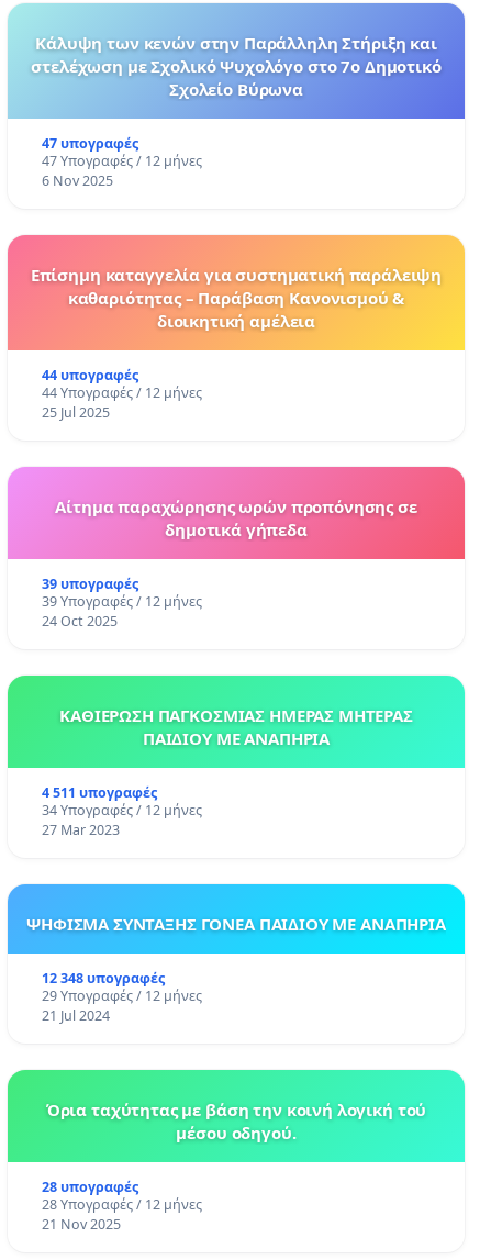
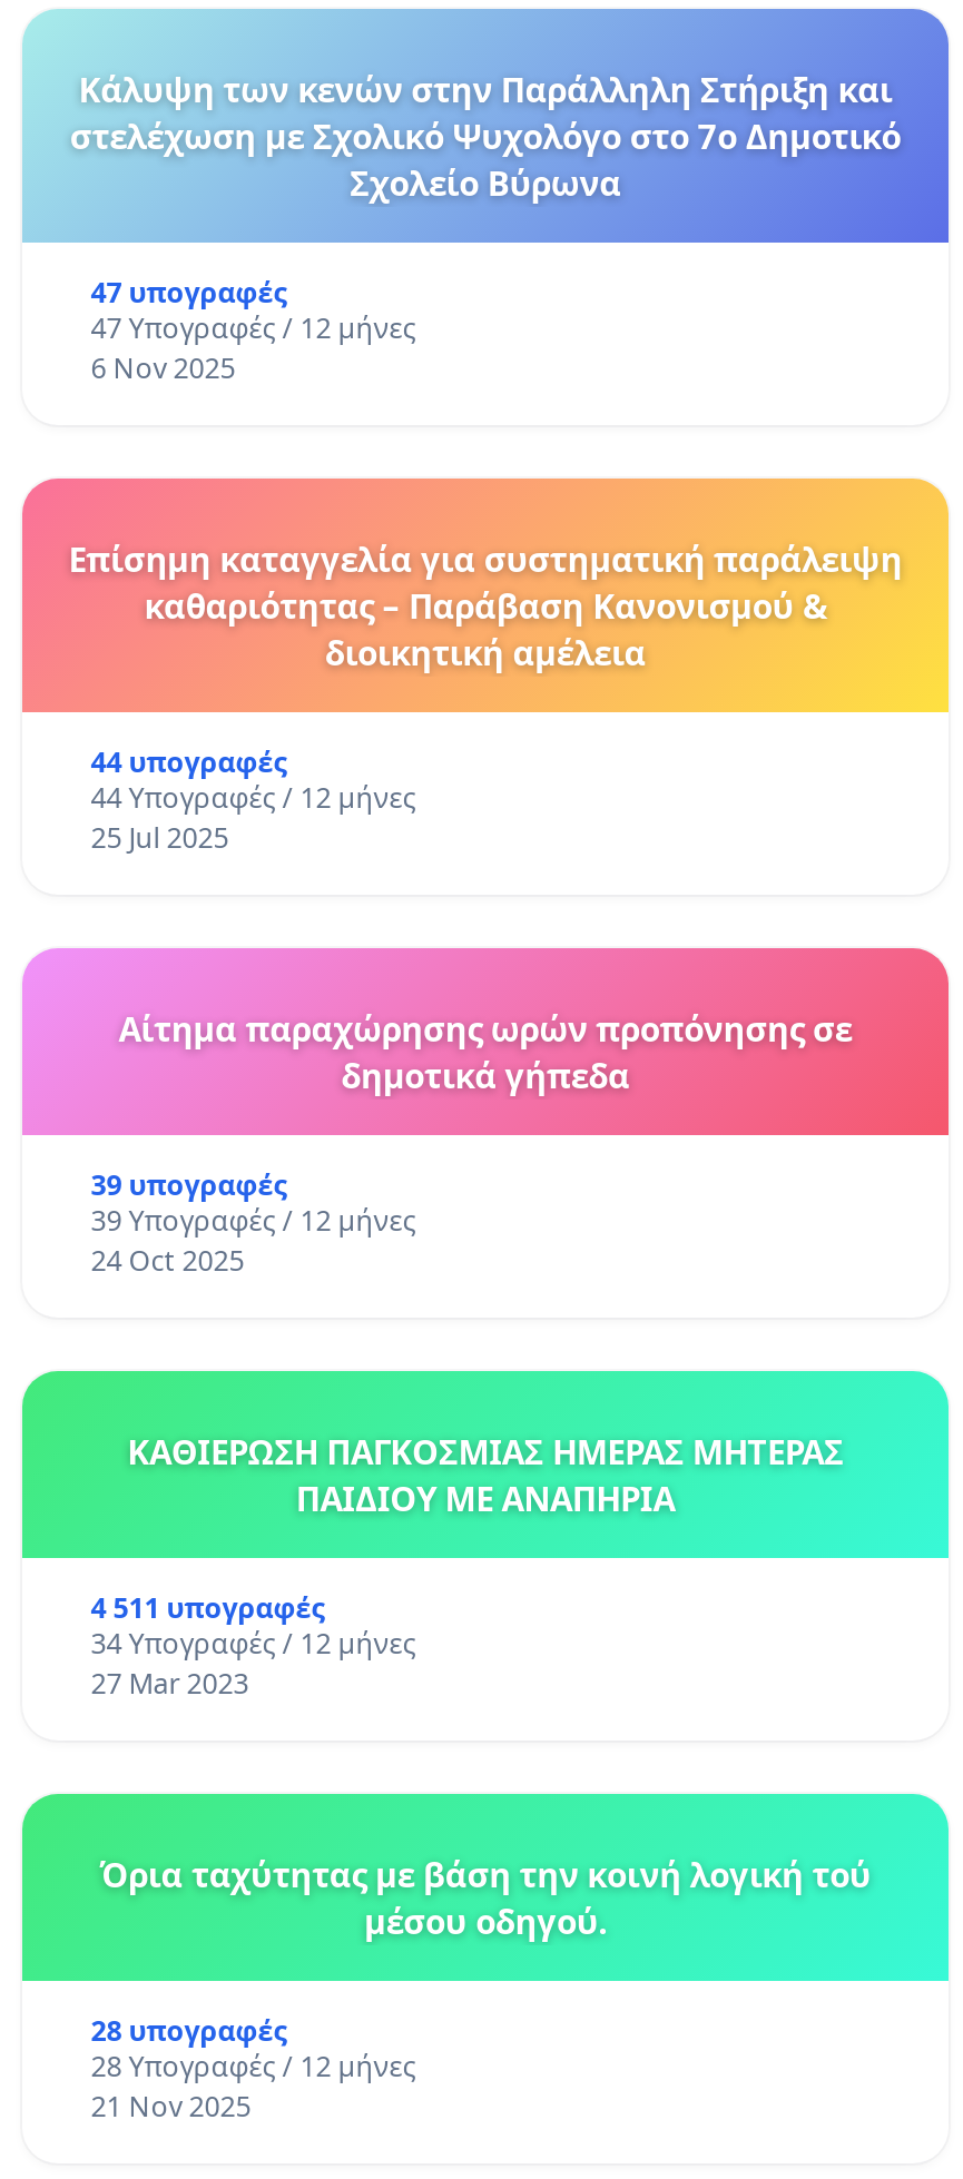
[26,913,446,1025] ΨΗΦΙΣΜΑ ΣΥΝΤΑΞΗΣ ΓΟΝΕΑ ΠΑΙΔΙΟΥ ΜΕ ΑΝΑΠΗΡΙΑ | 12 348 υπογραφές | 29 Υπογραφές / 12 μήνες | 21 Jul 2024 -> none

